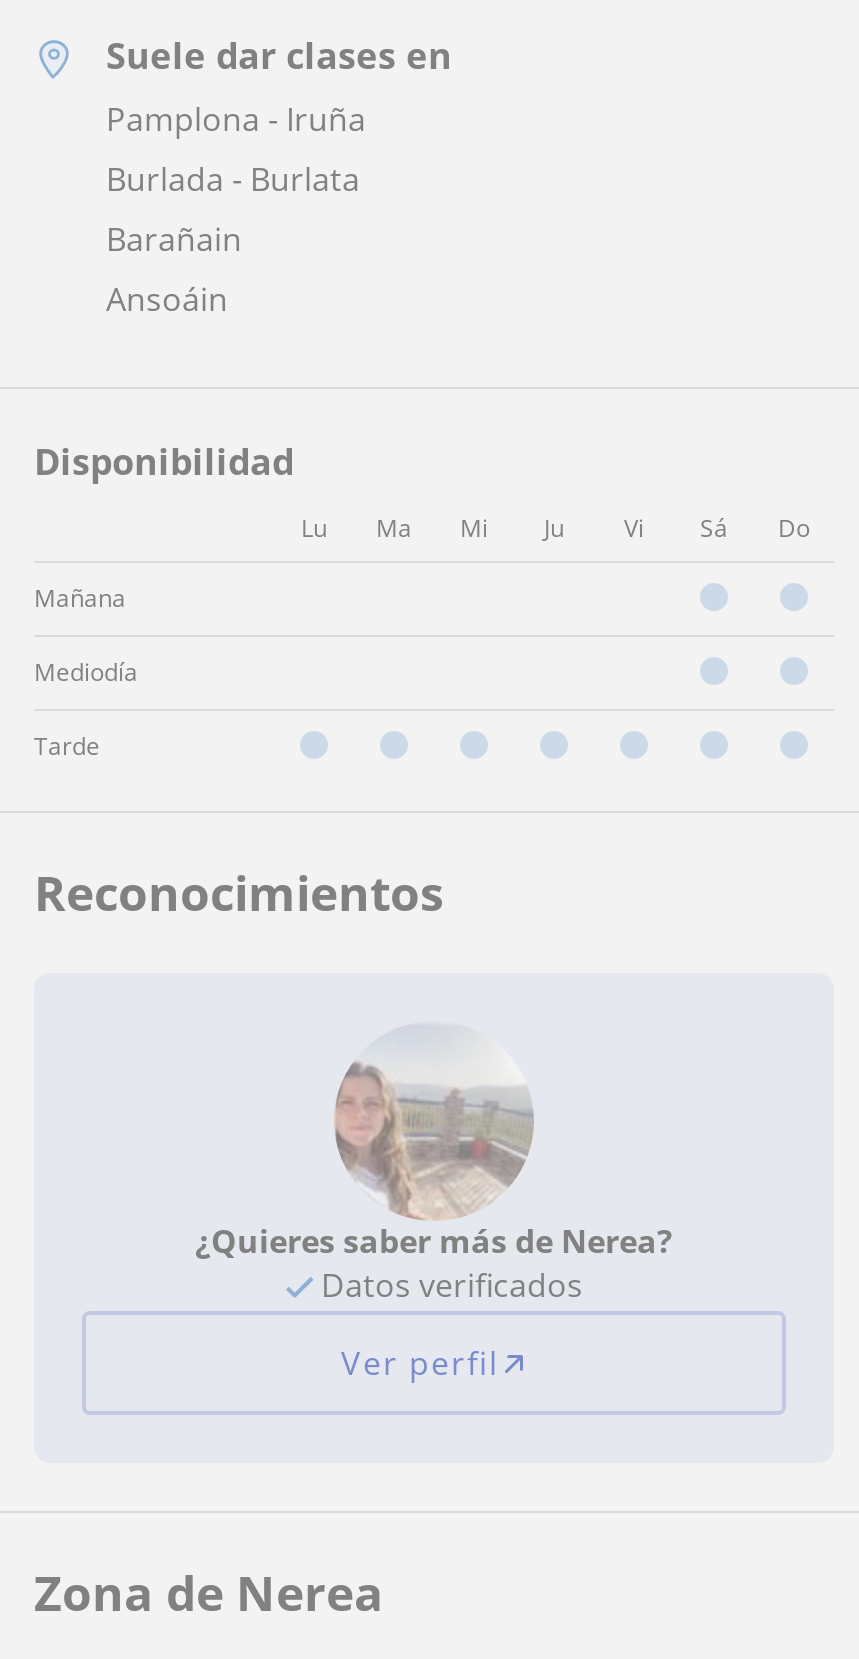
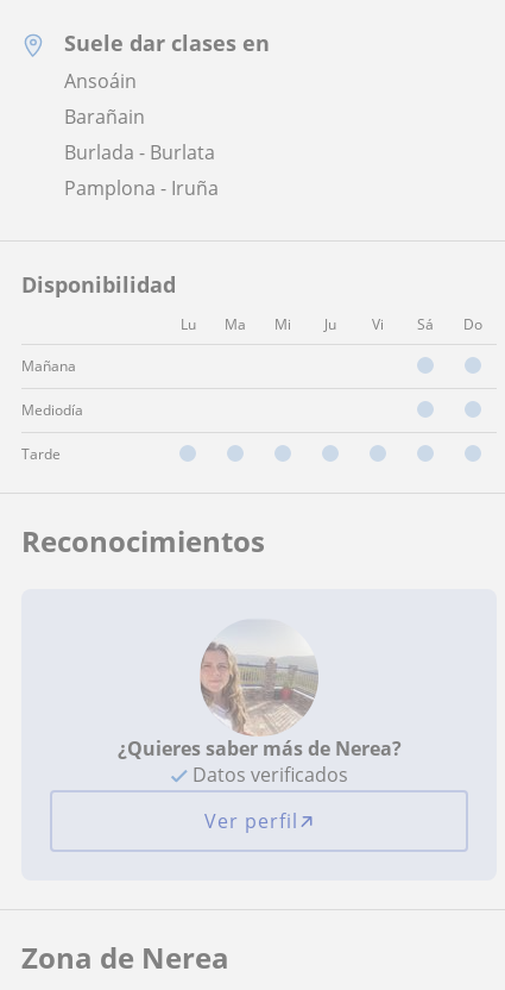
moved [106,96,366,260] -> [64,103,219,201]: Barañain | Burlada - Burlata | Pamplona - Iruña
moved [106,276,228,320] -> [64,67,137,94]: Ansoáin

